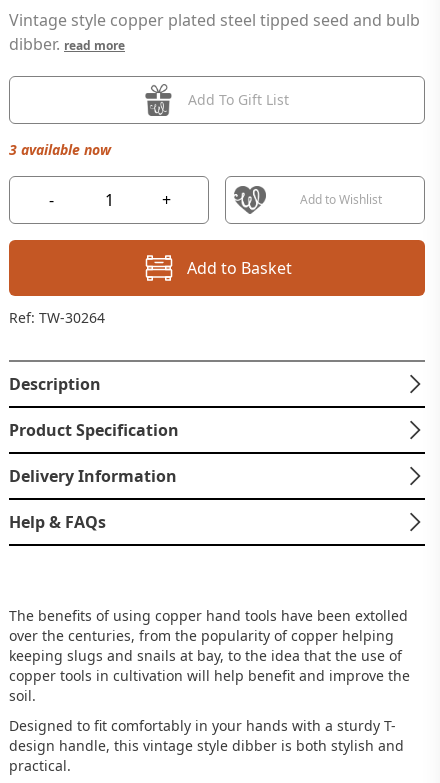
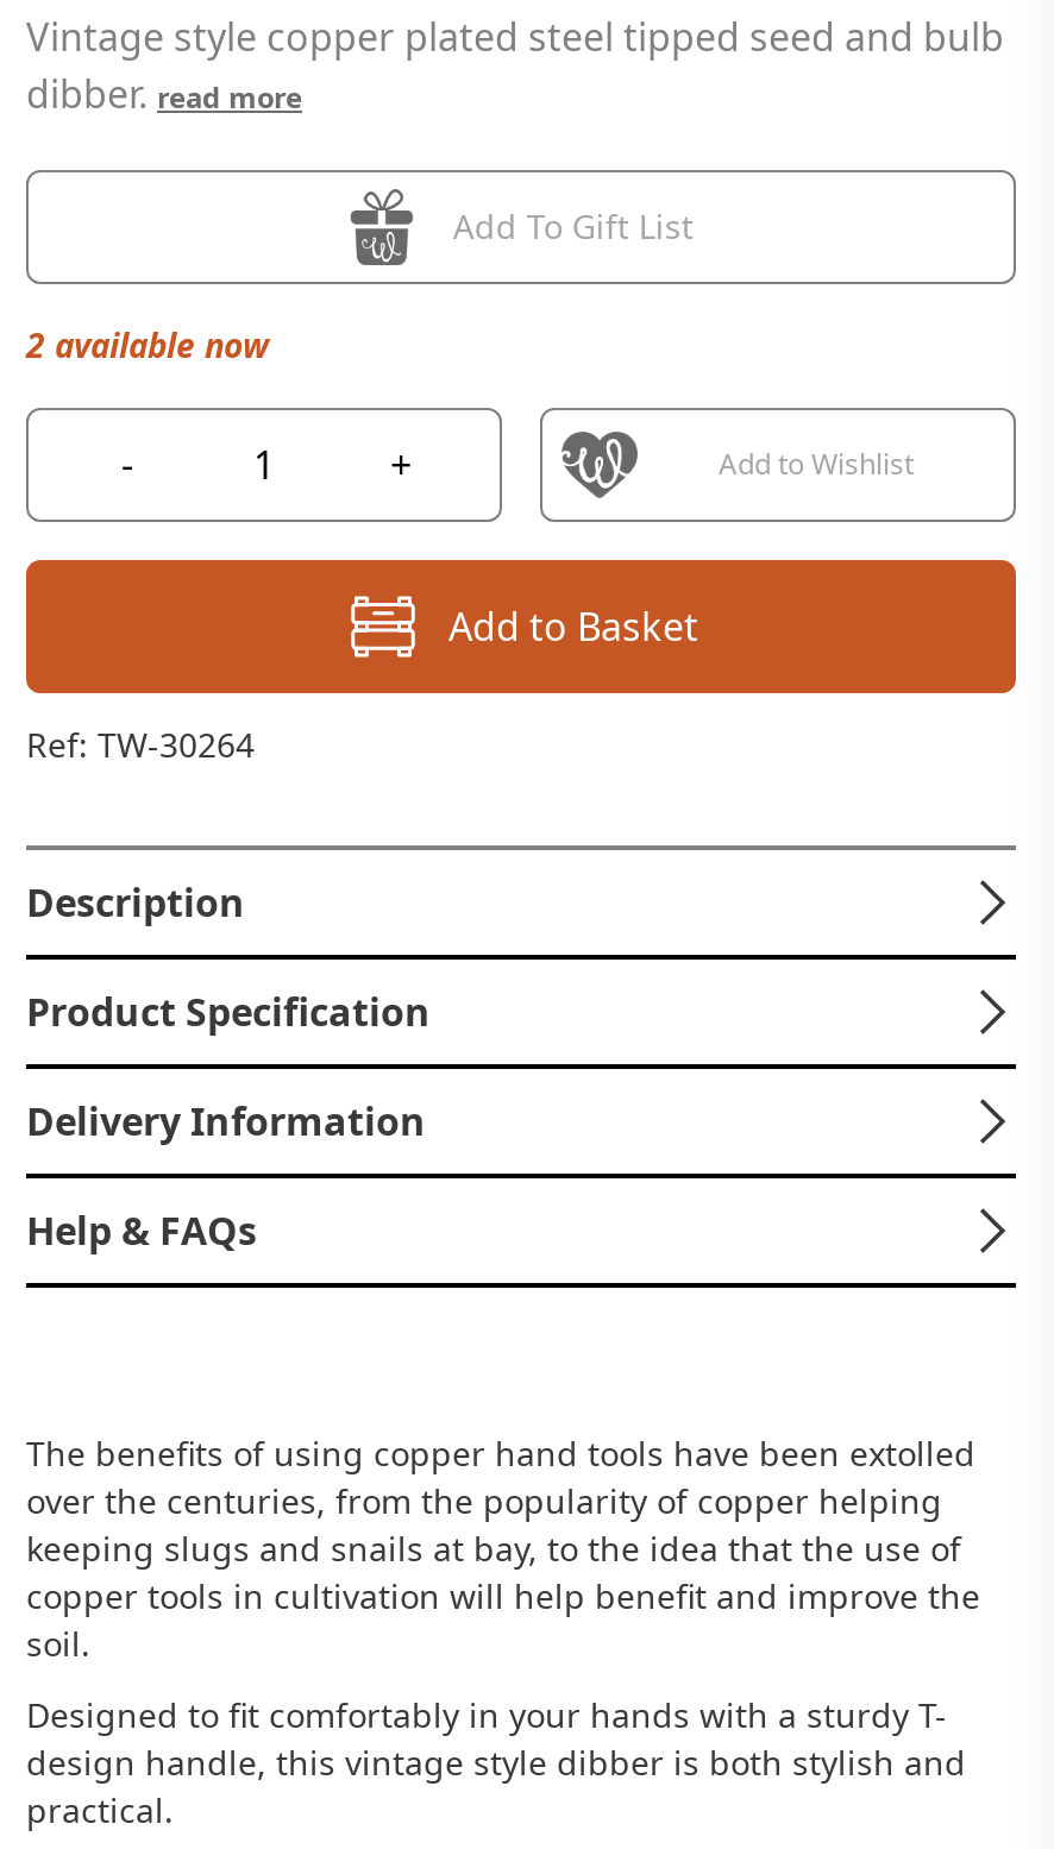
[9,140,111,159] 3 available now -> [26,322,269,367] 2 available now

